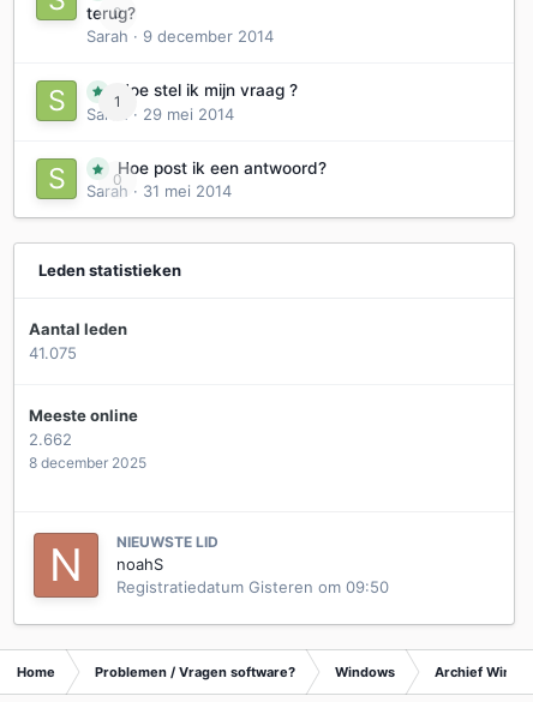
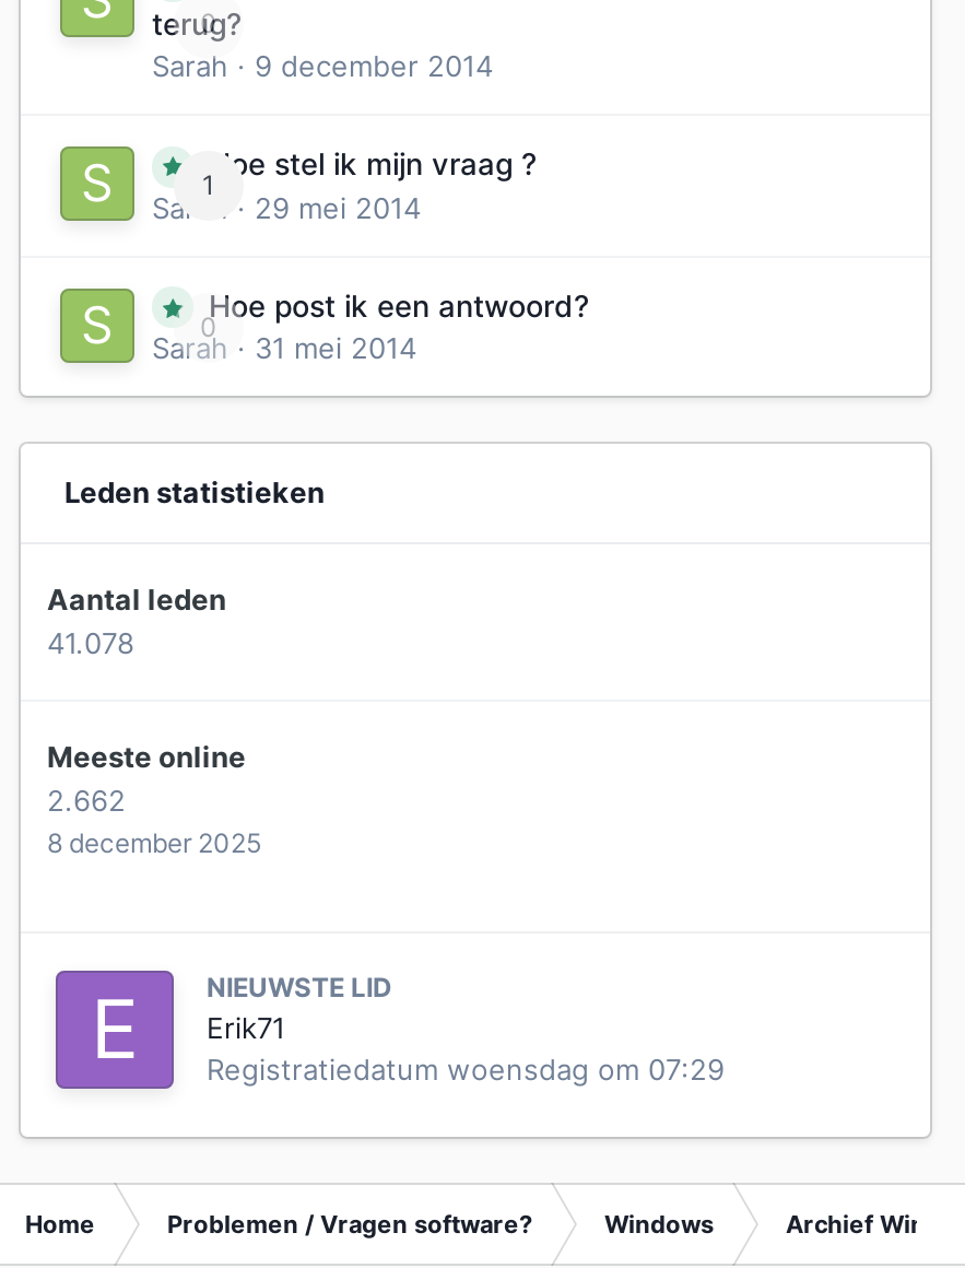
[29,344,77,363] 41.075 -> [47,626,134,661] 41.078
[32,532,389,599] [image] | noahS | Registratiedatum Gisteren om 09:50 -> [54,968,725,1091] [image] | Erik71 | Registratiedatum woensdag om 07:29

